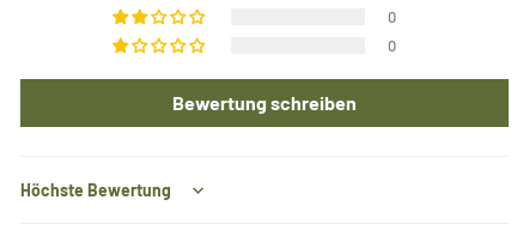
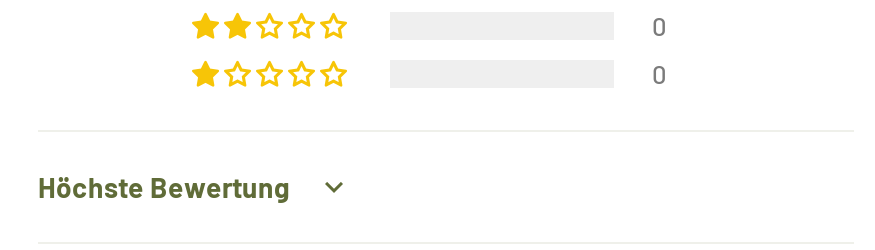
[172,92,357,114] Bewertung schreiben -> none

